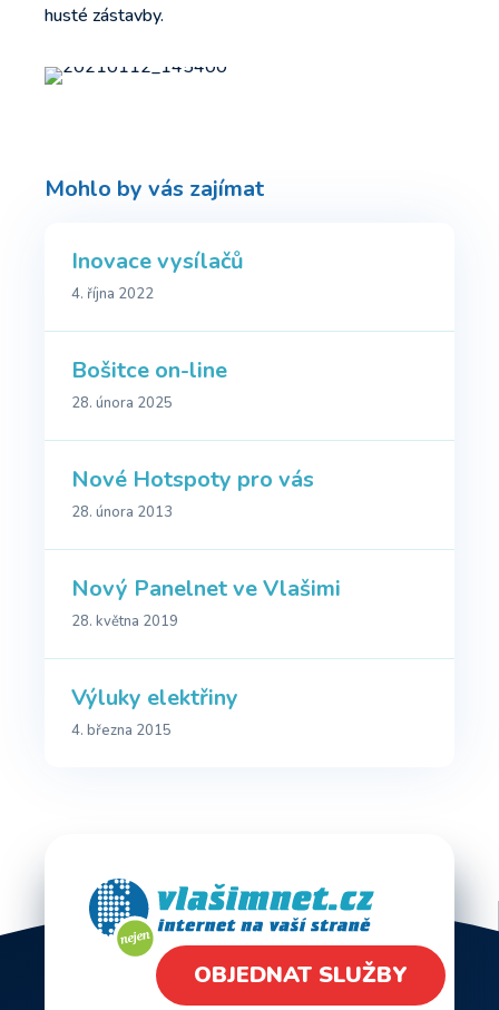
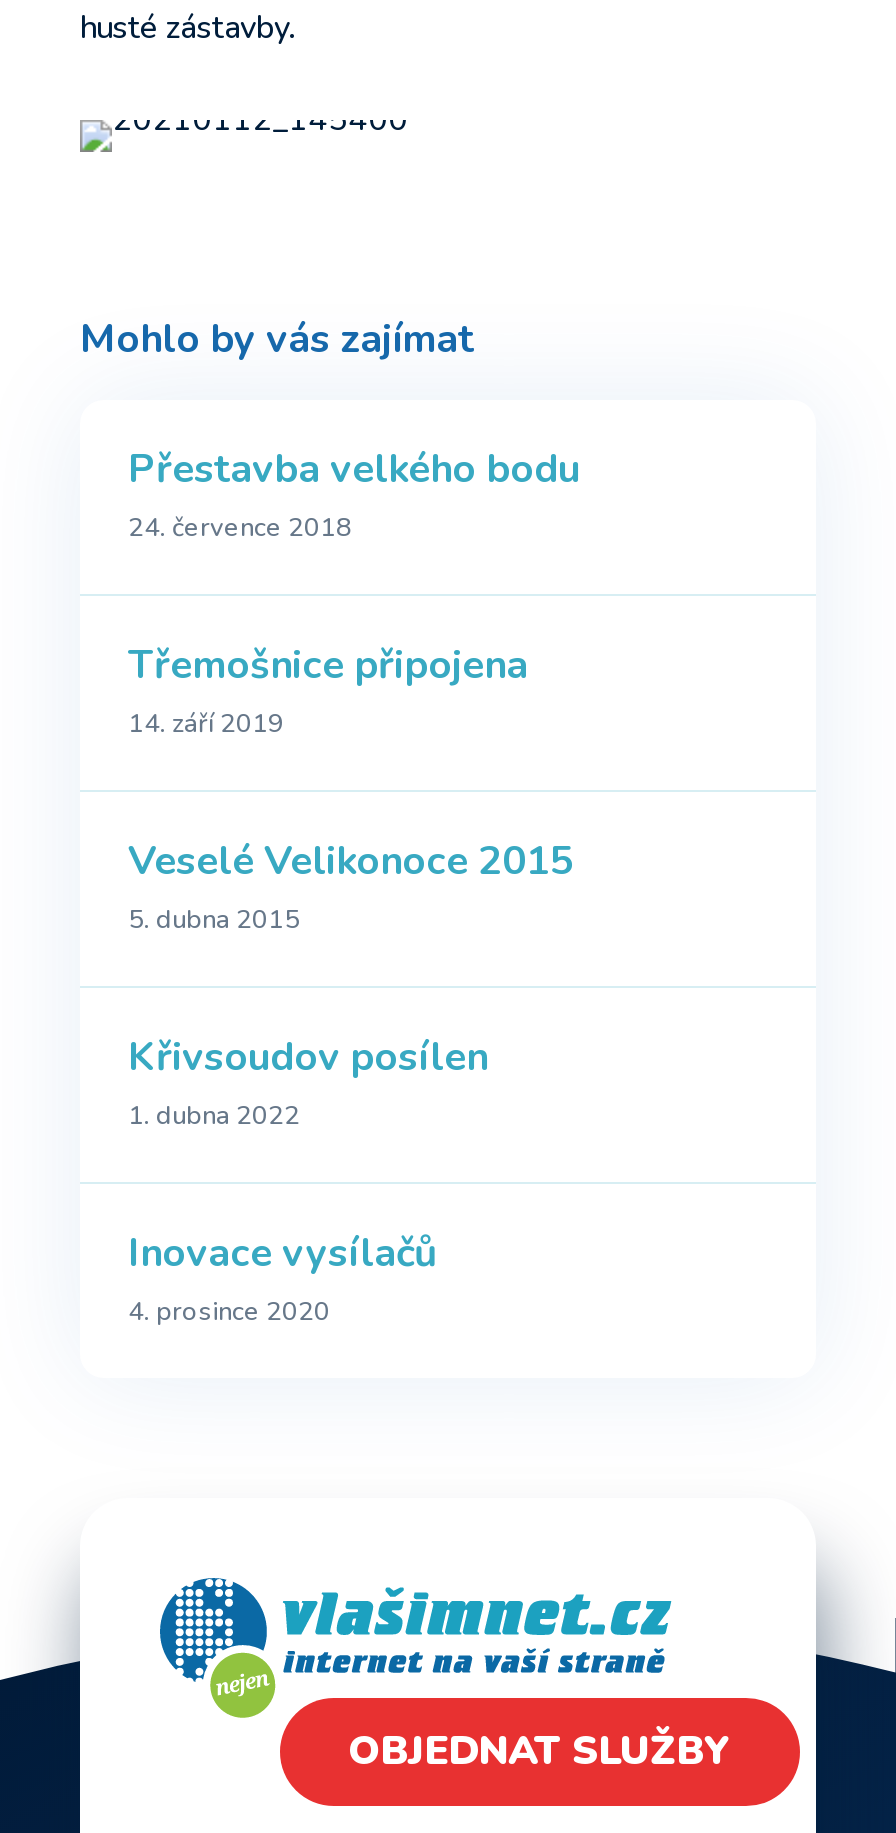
none -> [128,442,580,1134] Přestavba velkého bodu | 24. července 2018 | Třemošnice připojena | 14. září 2019 | Veselé Velikonoce 2015 | 5. dubna 2015 | Křivsoudov posílen | 1. dubna 2022
moved [71,246,244,276] -> [128,1226,438,1280]: Inovace vysílačů
[71,284,341,741] 4. října 2022 | Bošitce on-line | 28. února 2025 | Nové Hotspoty pro vás | 28. února 2013 | Nový Panelnet ve Vlašimi | 28. května 2019 | Výluky elektřiny | 4. března 2015 -> [128,1294,330,1330] 4. prosince 2020

